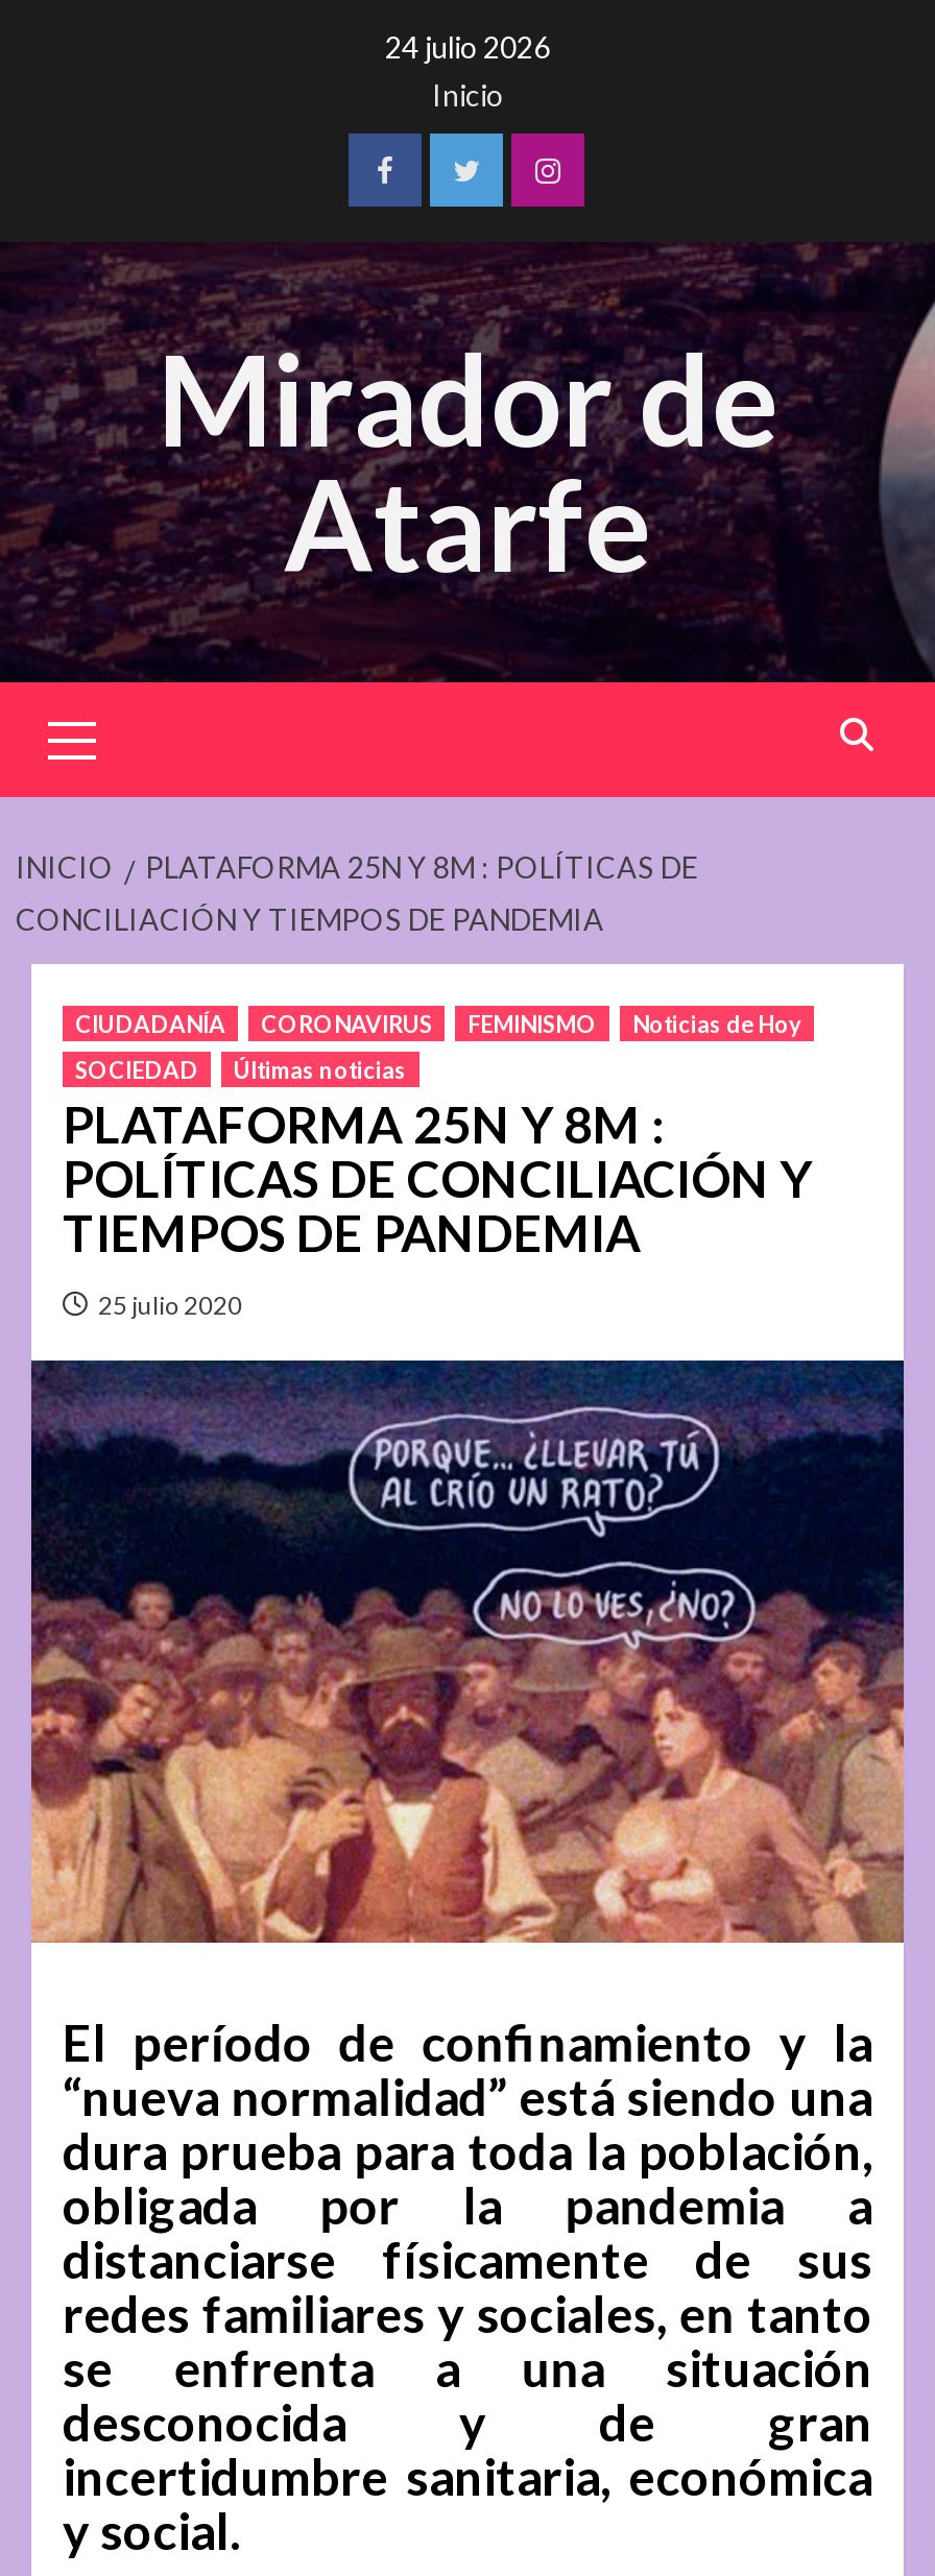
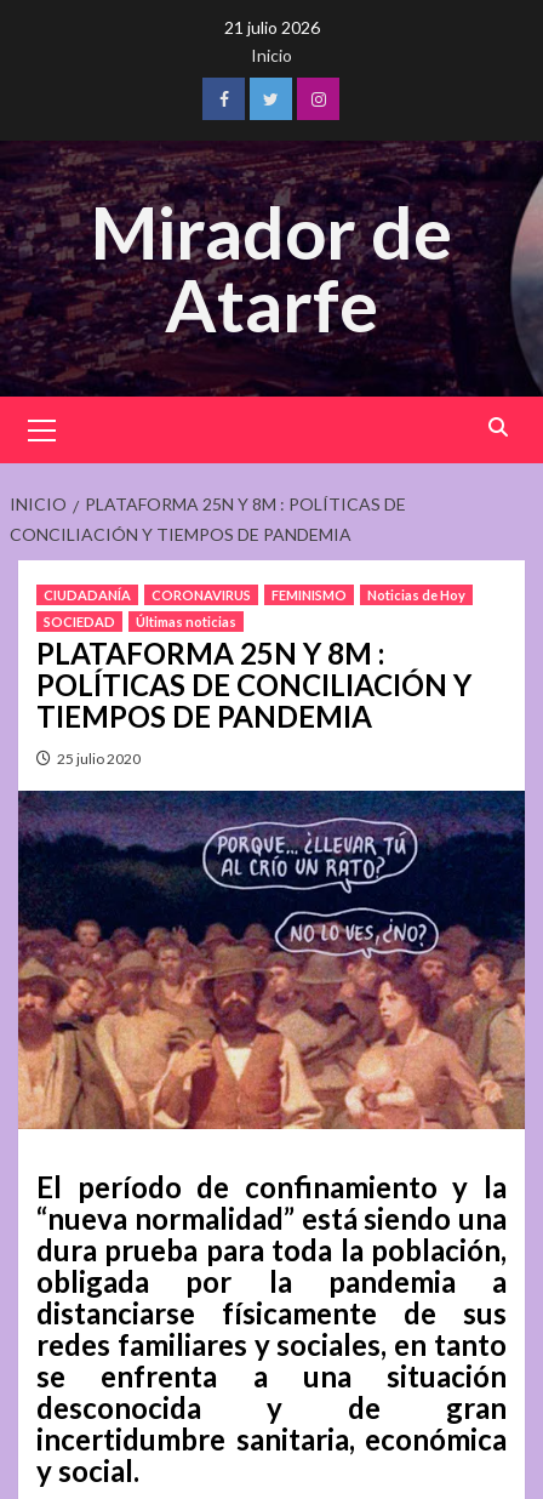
[385,29,550,65] 24 julio 2026 -> [224,17,319,38] 21 julio 2026

